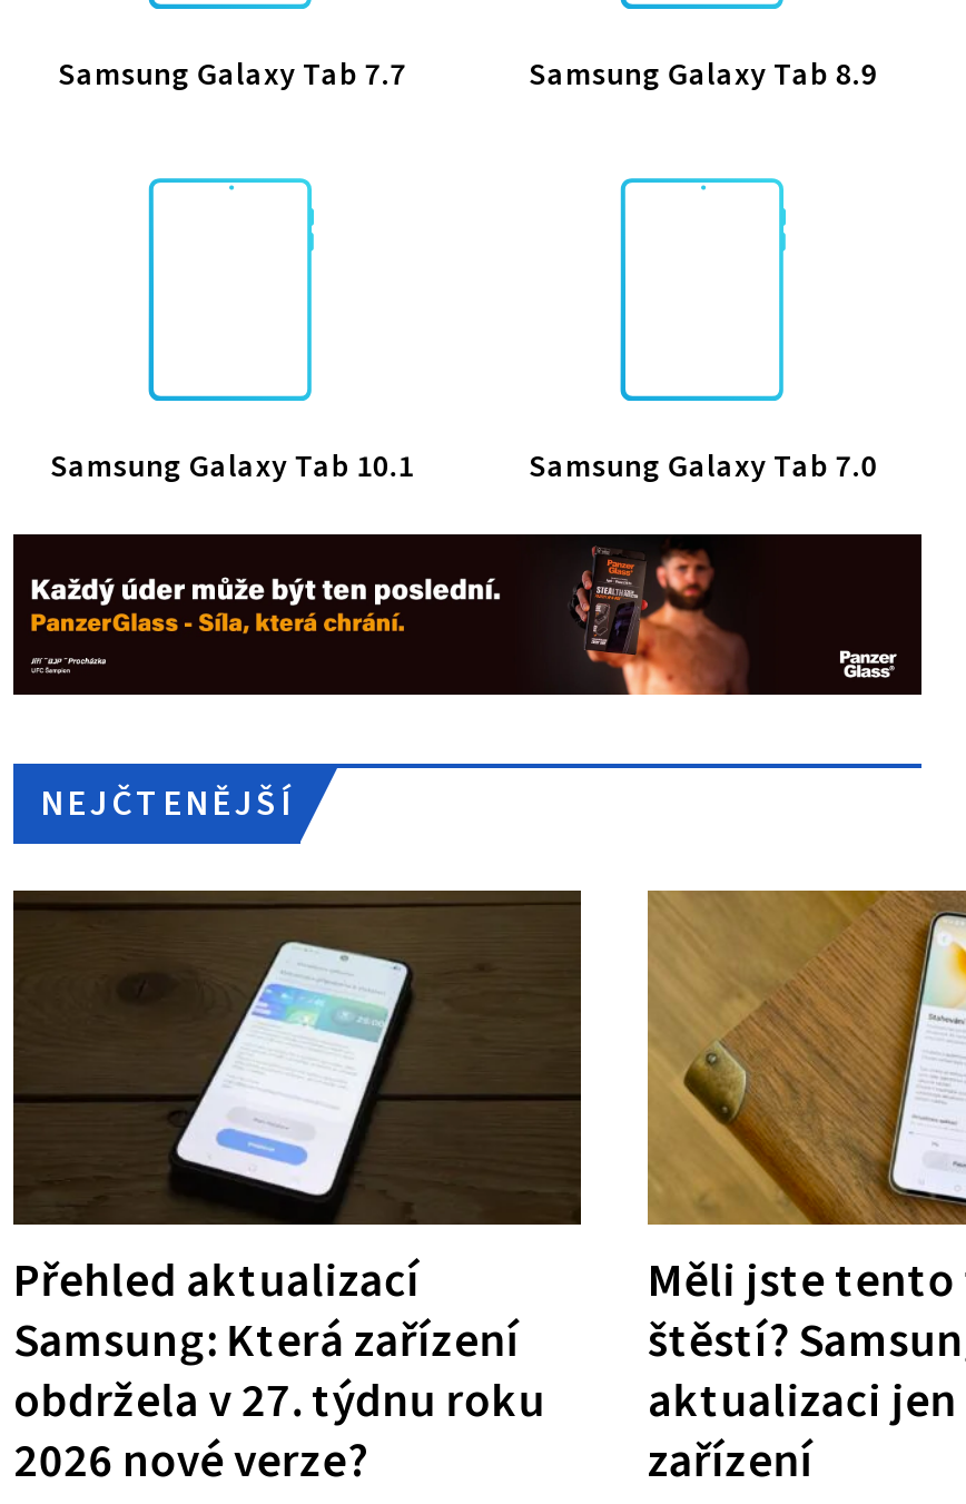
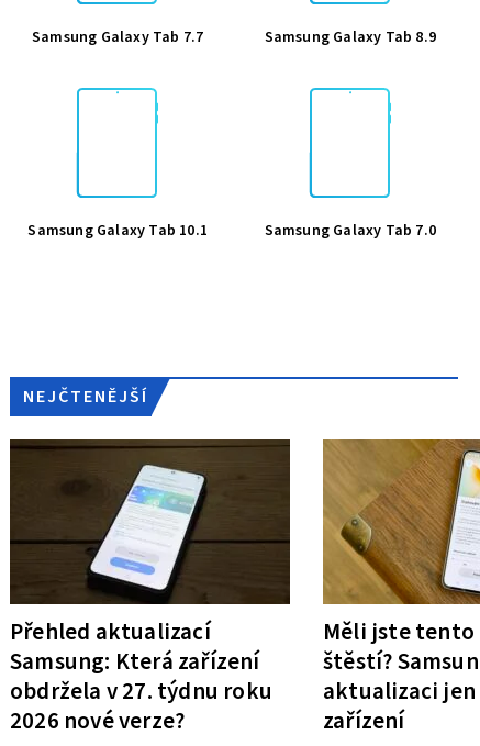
[11,532,924,697] [image] -> none

